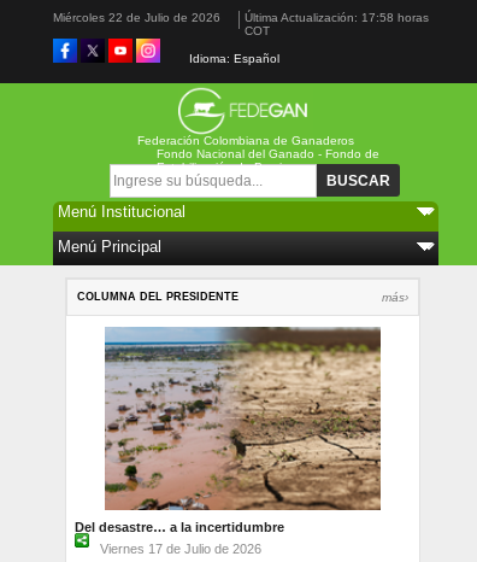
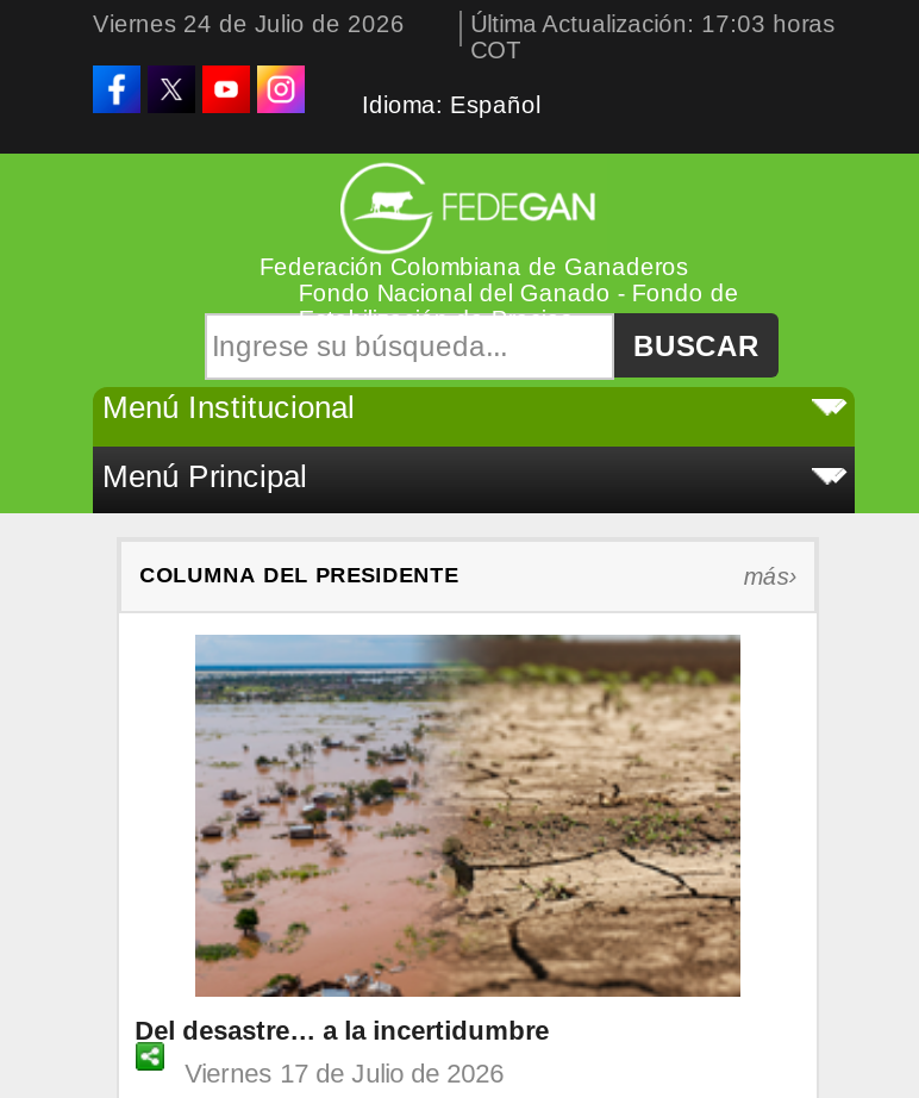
[53,11,220,24] Miércoles 22 de Julio de 2026 -> [93,11,405,37] Viernes 24 de Julio de 2026
[244,11,428,24] Última Actualización: 17:58 horas -> [470,11,835,37] Última Actualización: 17:03 horas

